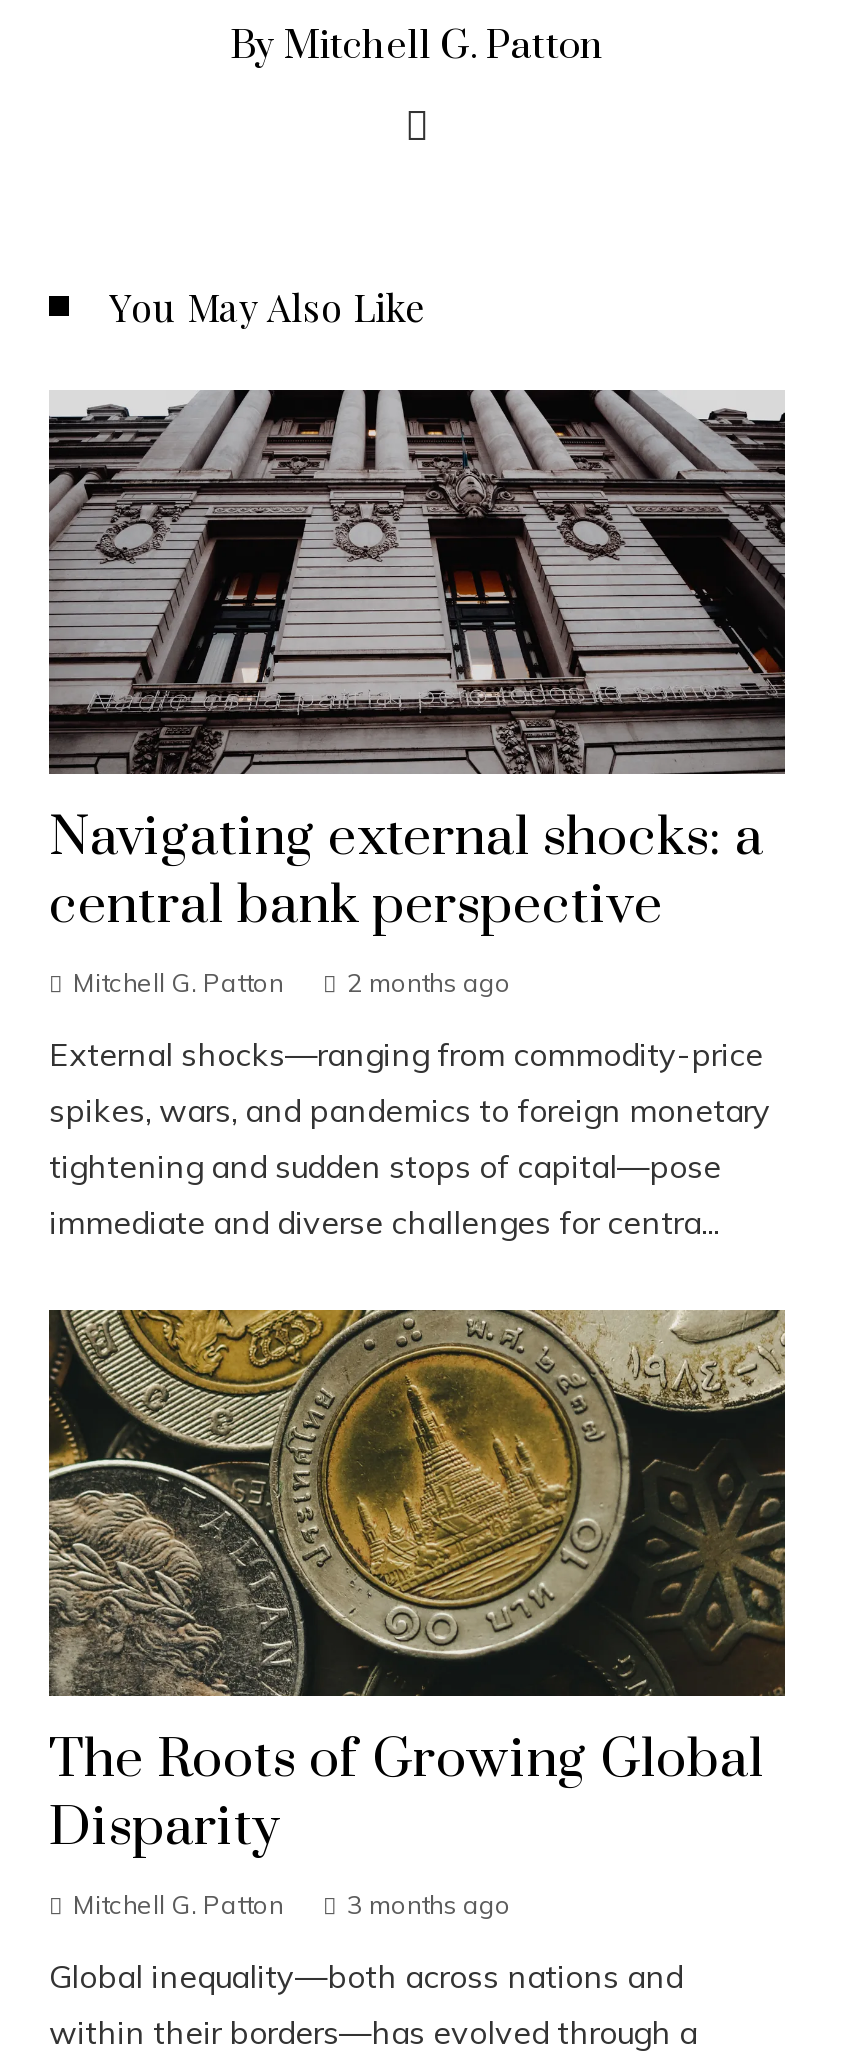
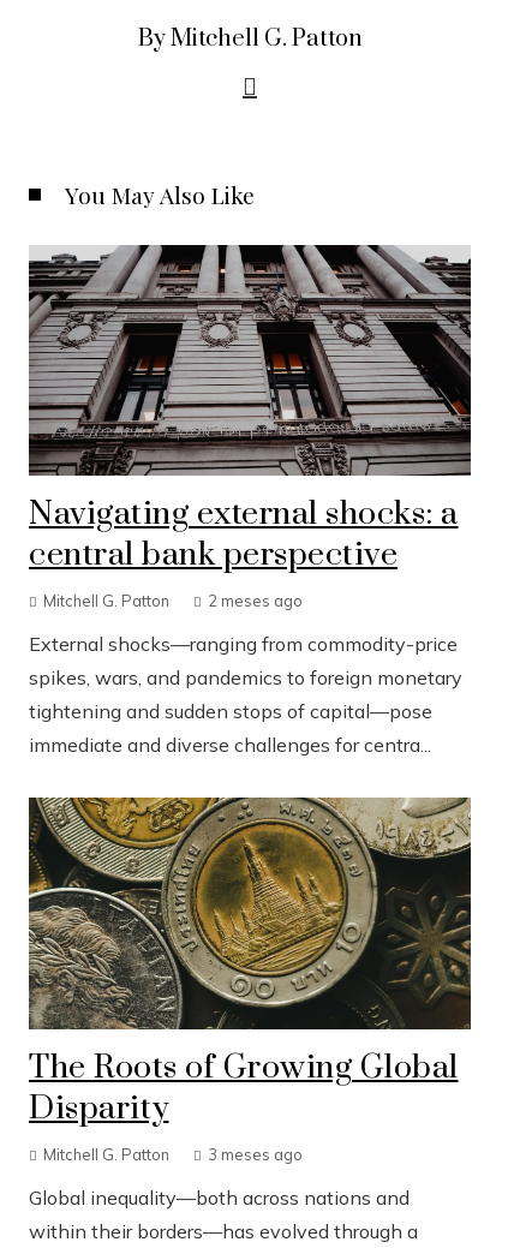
[347,967,511,999] 2 months ago -> [208,591,303,611] 2 meses ago
[73,1887,511,1919] Mitchell G. Patton 3 months ago -> [43,1144,303,1163] Mitchell G. Patton 3 meses ago

